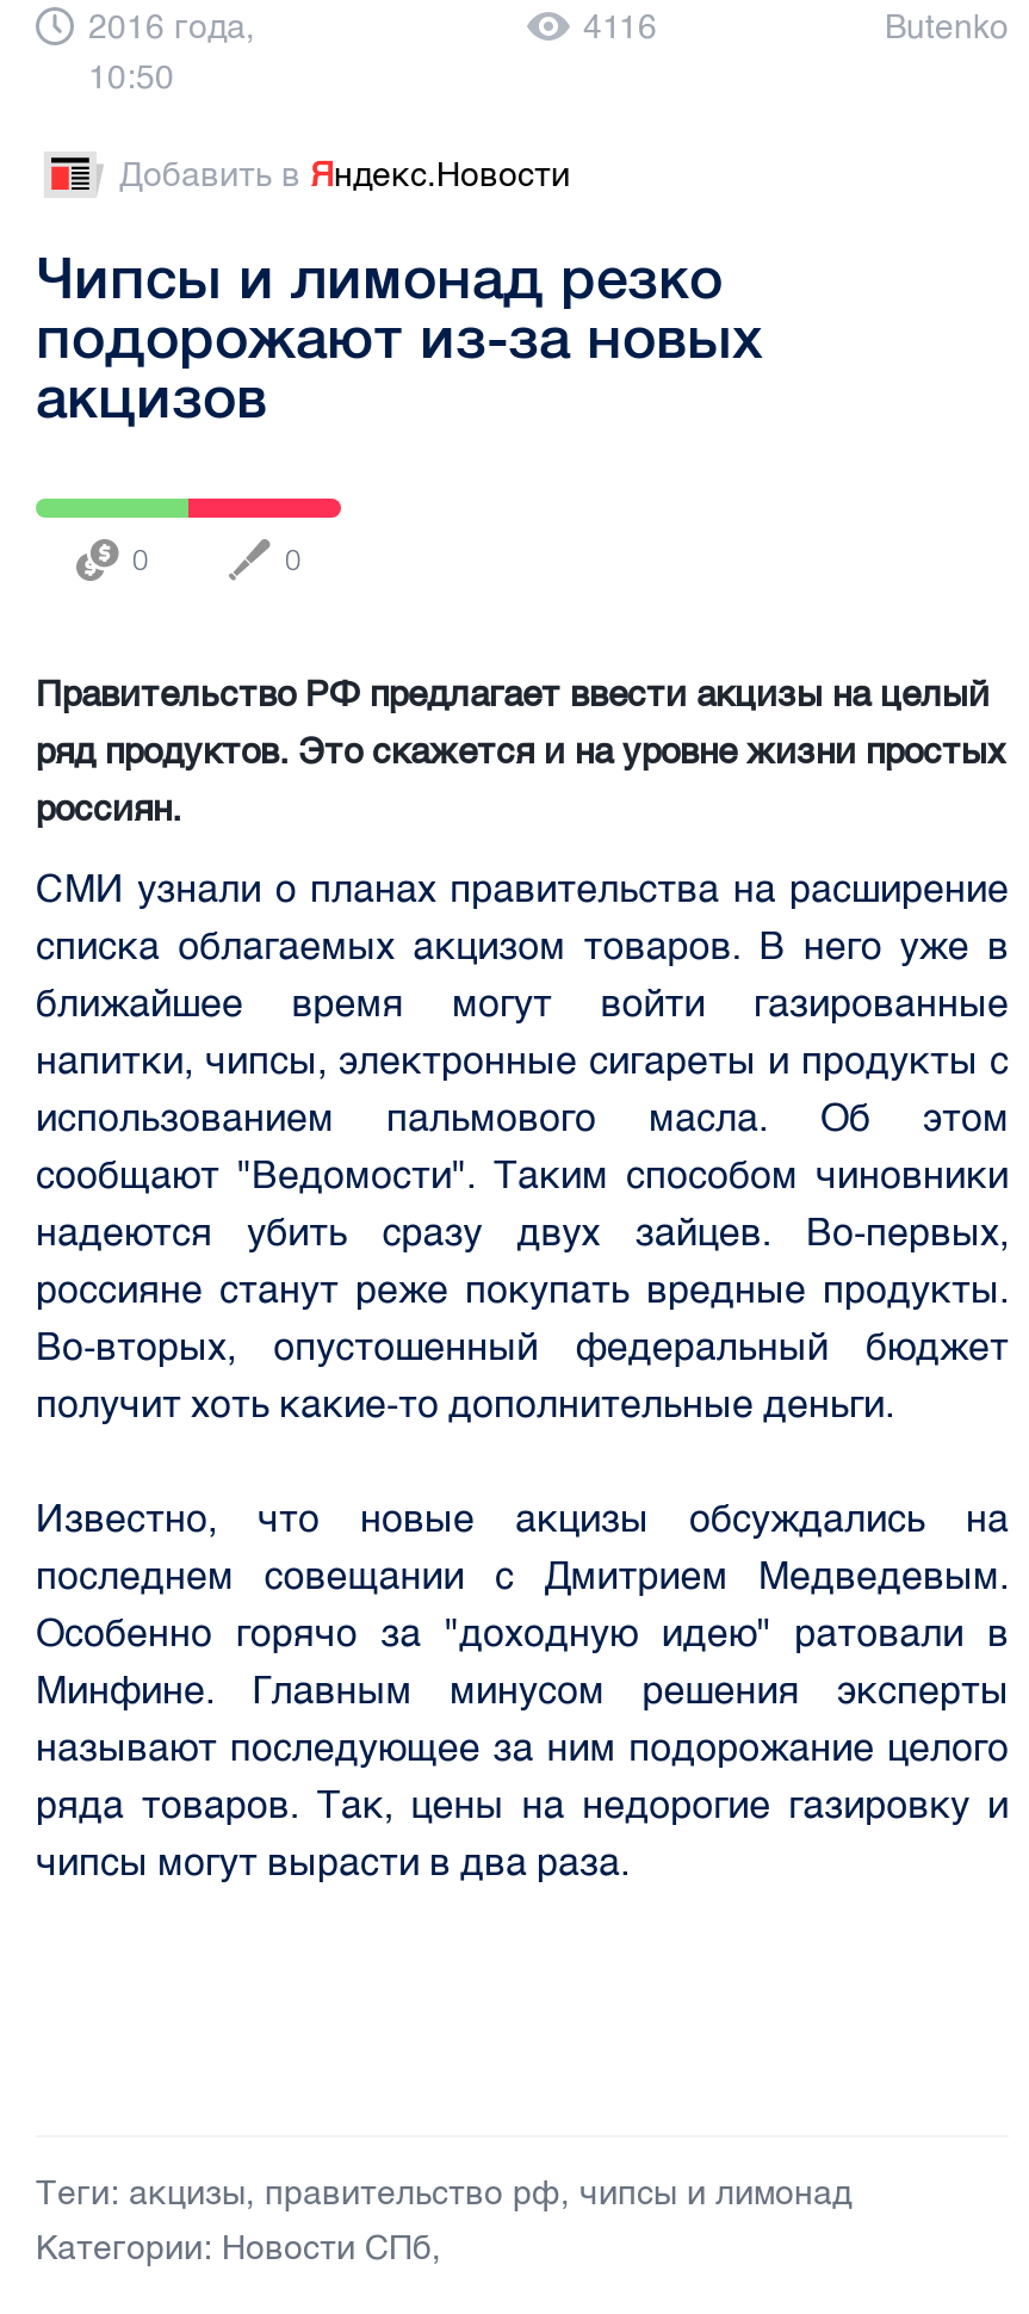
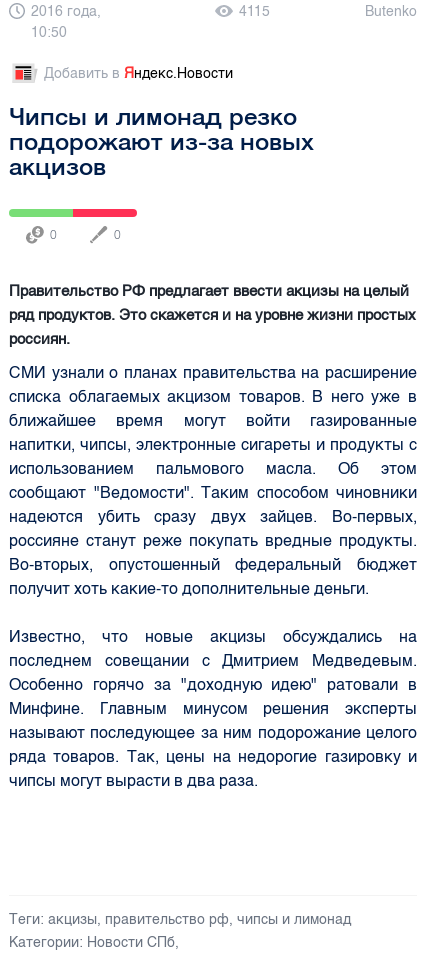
[583,8,657,48] 4116 -> [238,3,269,20] 4115

